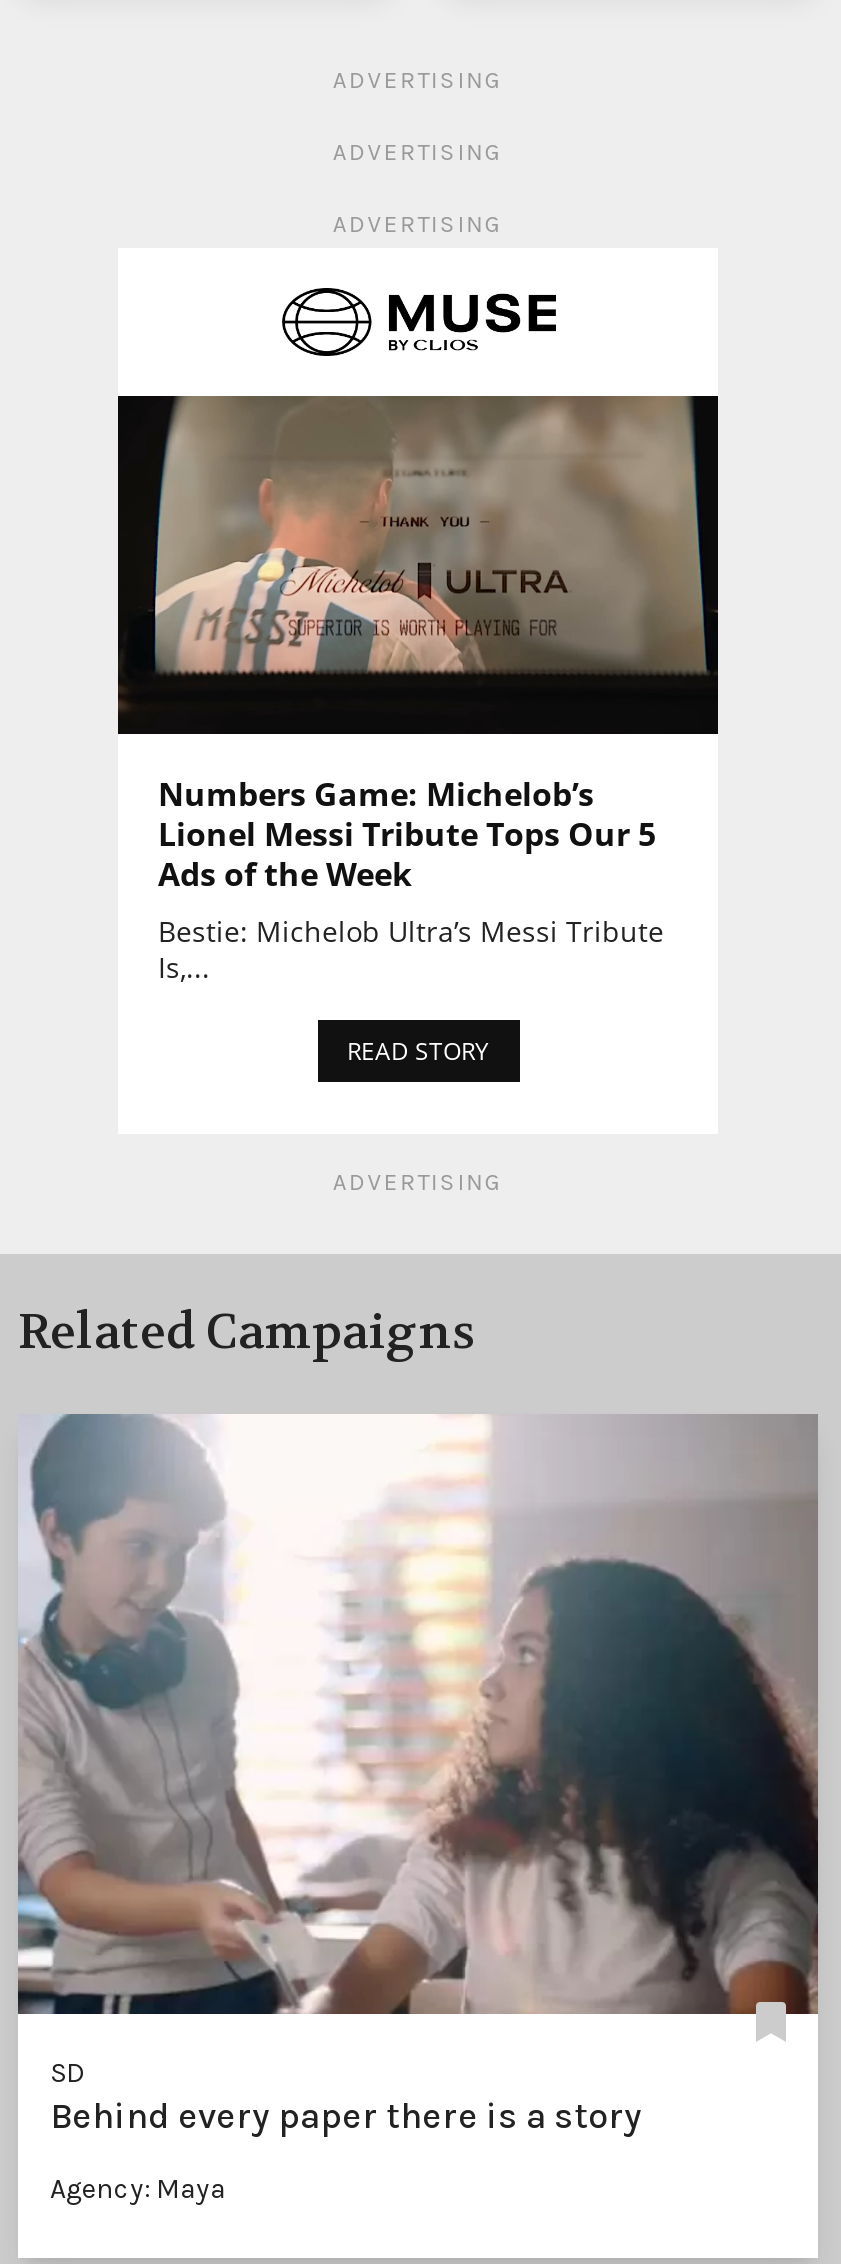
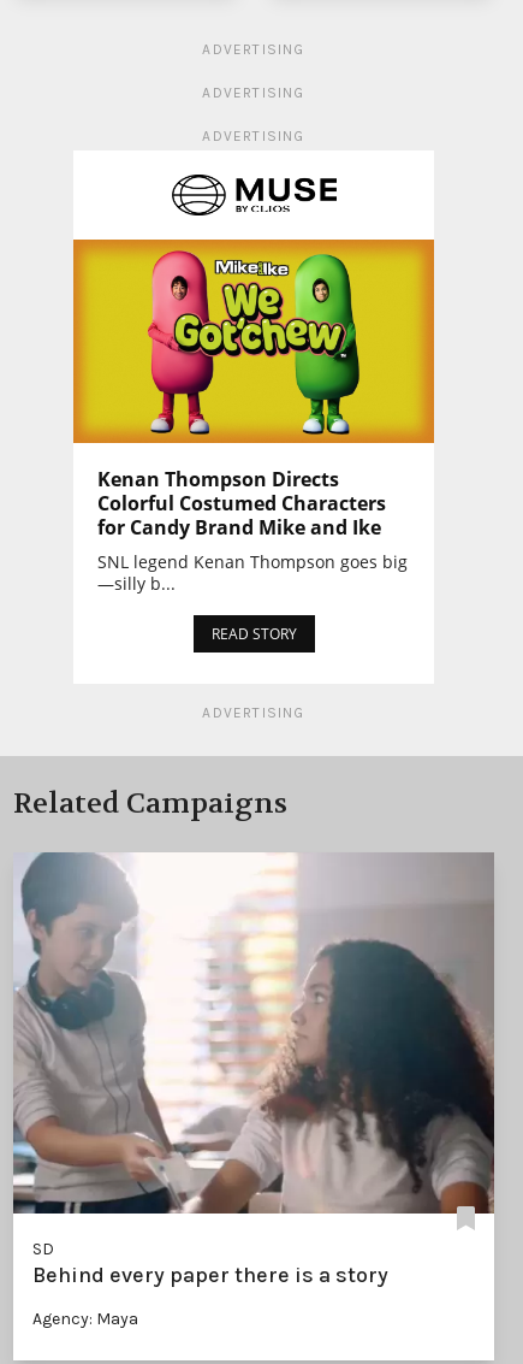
[116,394,720,985] [image] | Numbers Game: Michelob’s | Lionel Messi Tribute Tops Our 5 | Ads of the Week | Bestie: Michelob Ultra’s Messi Tribute | Is,... -> [72,238,435,594] [image] | Kenan Thompson Directs | Colorful Costumed Characters | for Candy Brand Mike and Ike | SNL legend Kenan Thompson goes big | —silly b...

